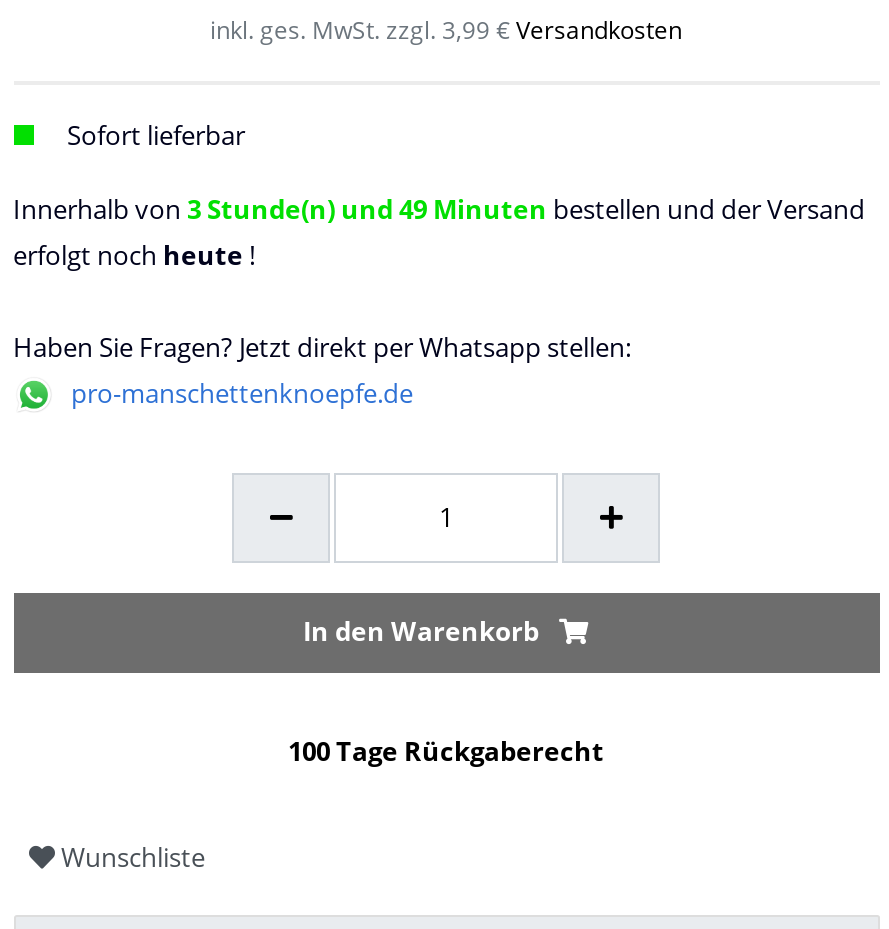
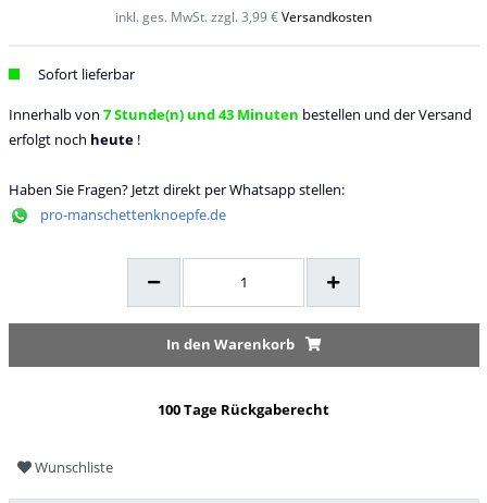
[13,191,865,227] Innerhalb von 3 Stunde(n) und 49 Minuten bestellen und der Versand -> [8,104,471,124] Innerhalb von 7 Stunde(n) und 43 Minuten bestellen und der Versand

